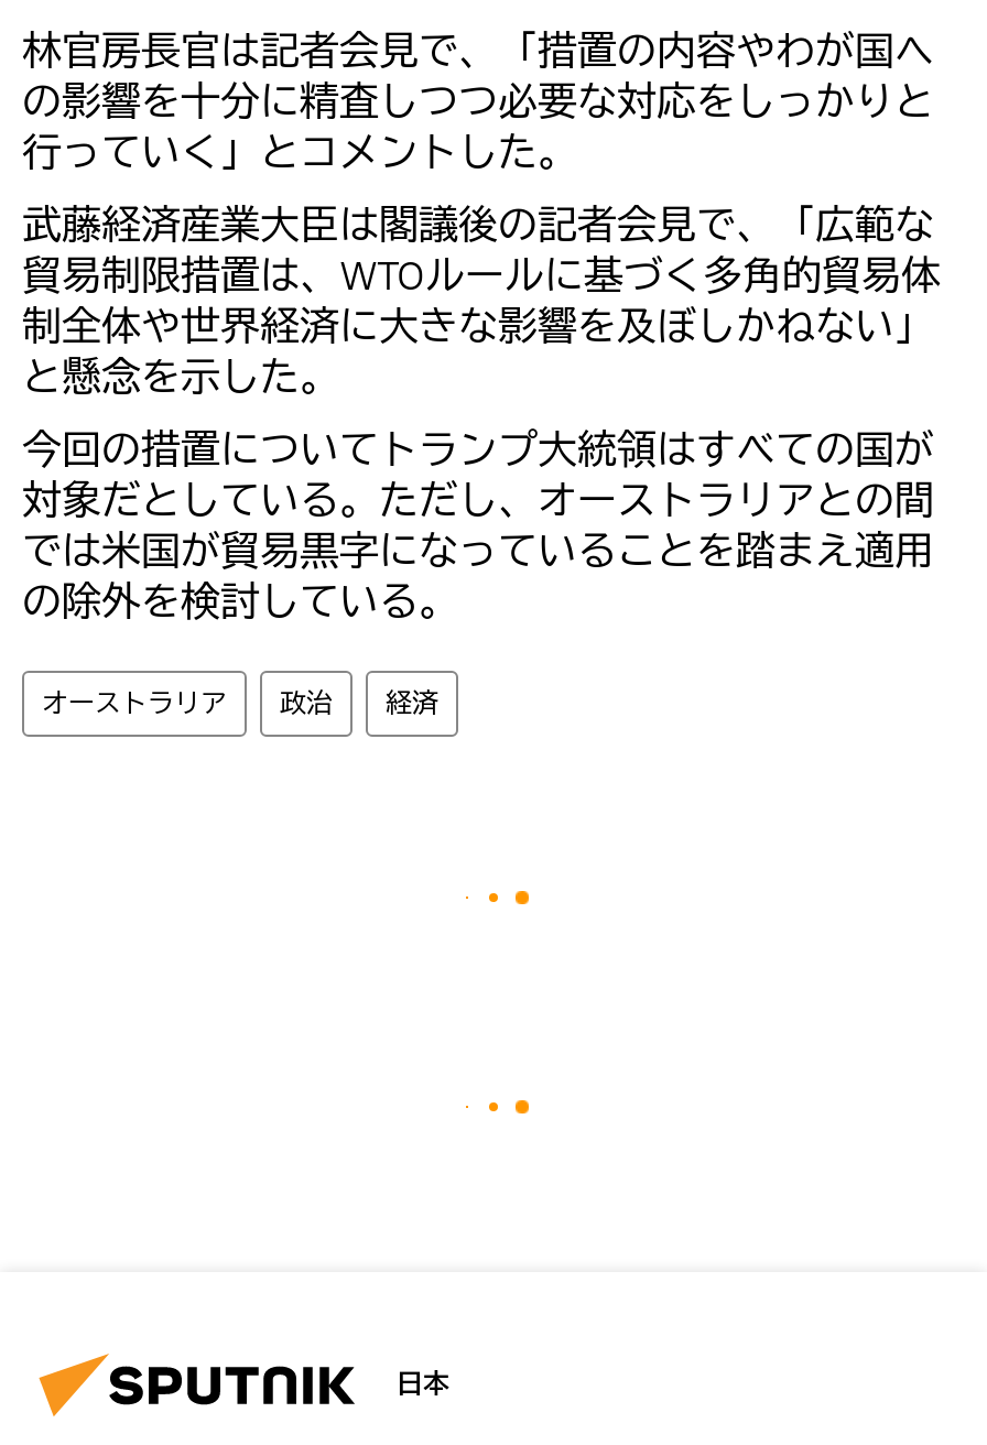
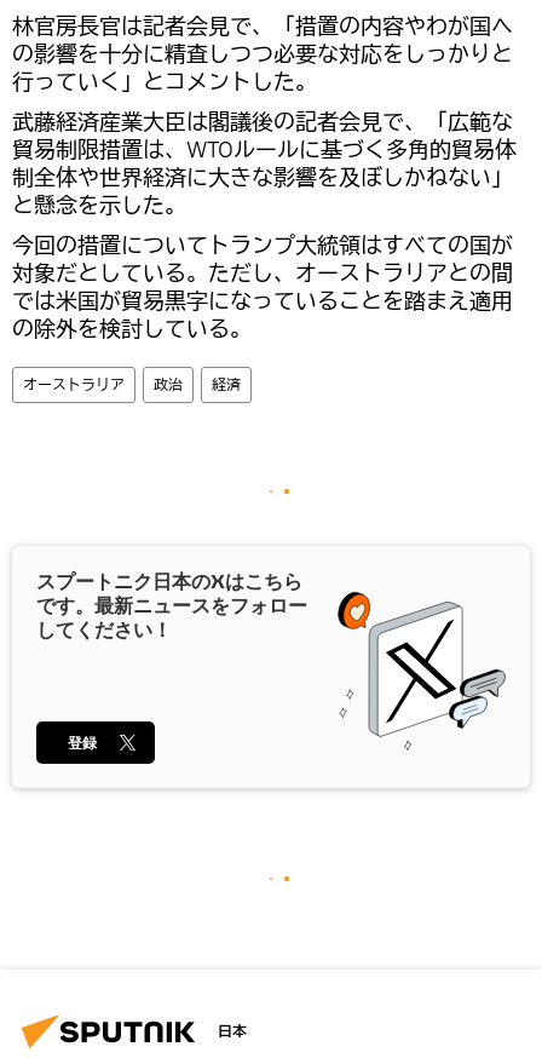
none -> [36,566,507,751] [image] | スプートニク日本のXはこちら | です。最新ニュースをフォロー | してください！
none -> [68,731,97,754] 登録

